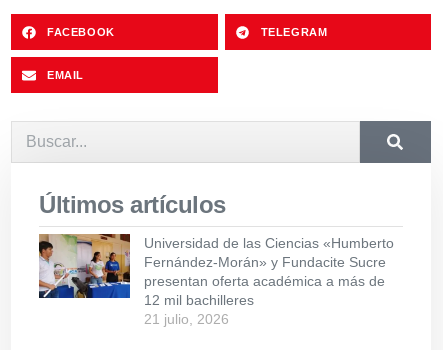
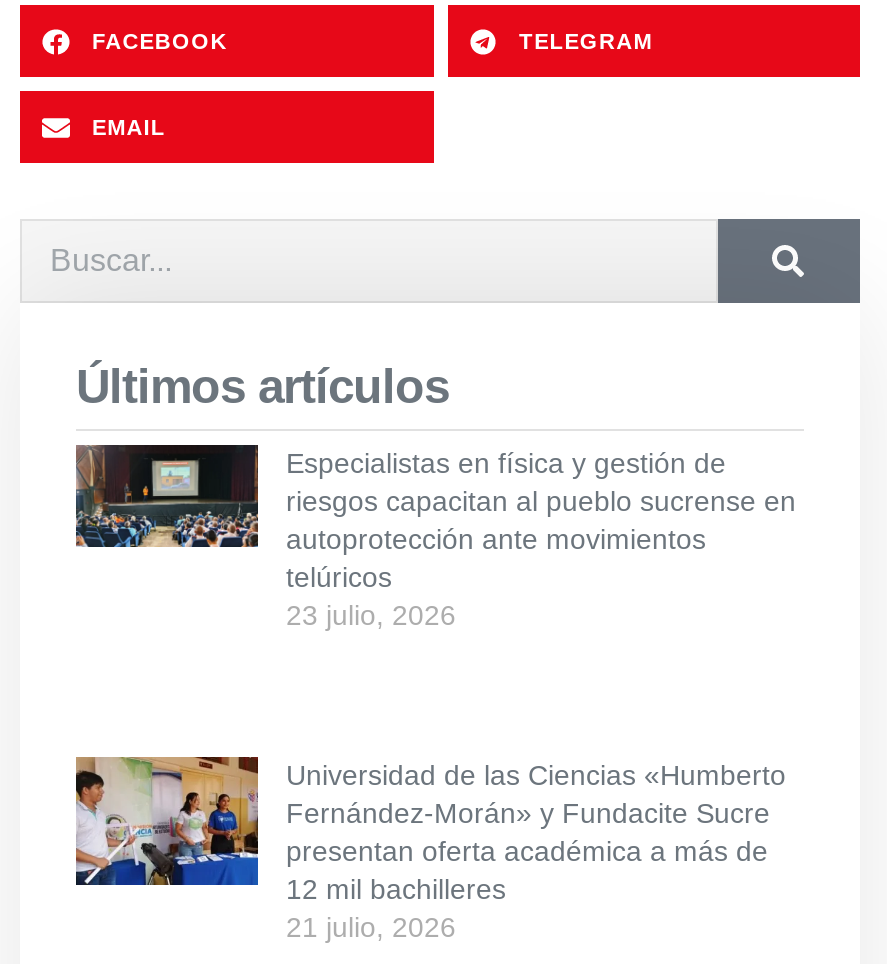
none -> [74,443,796,632] [image] | Especialistas en física y gestión de | riesgos capacitan al pueblo sucrense en | autoprotección ante movimientos | telúricos | 23 julio, 2026

